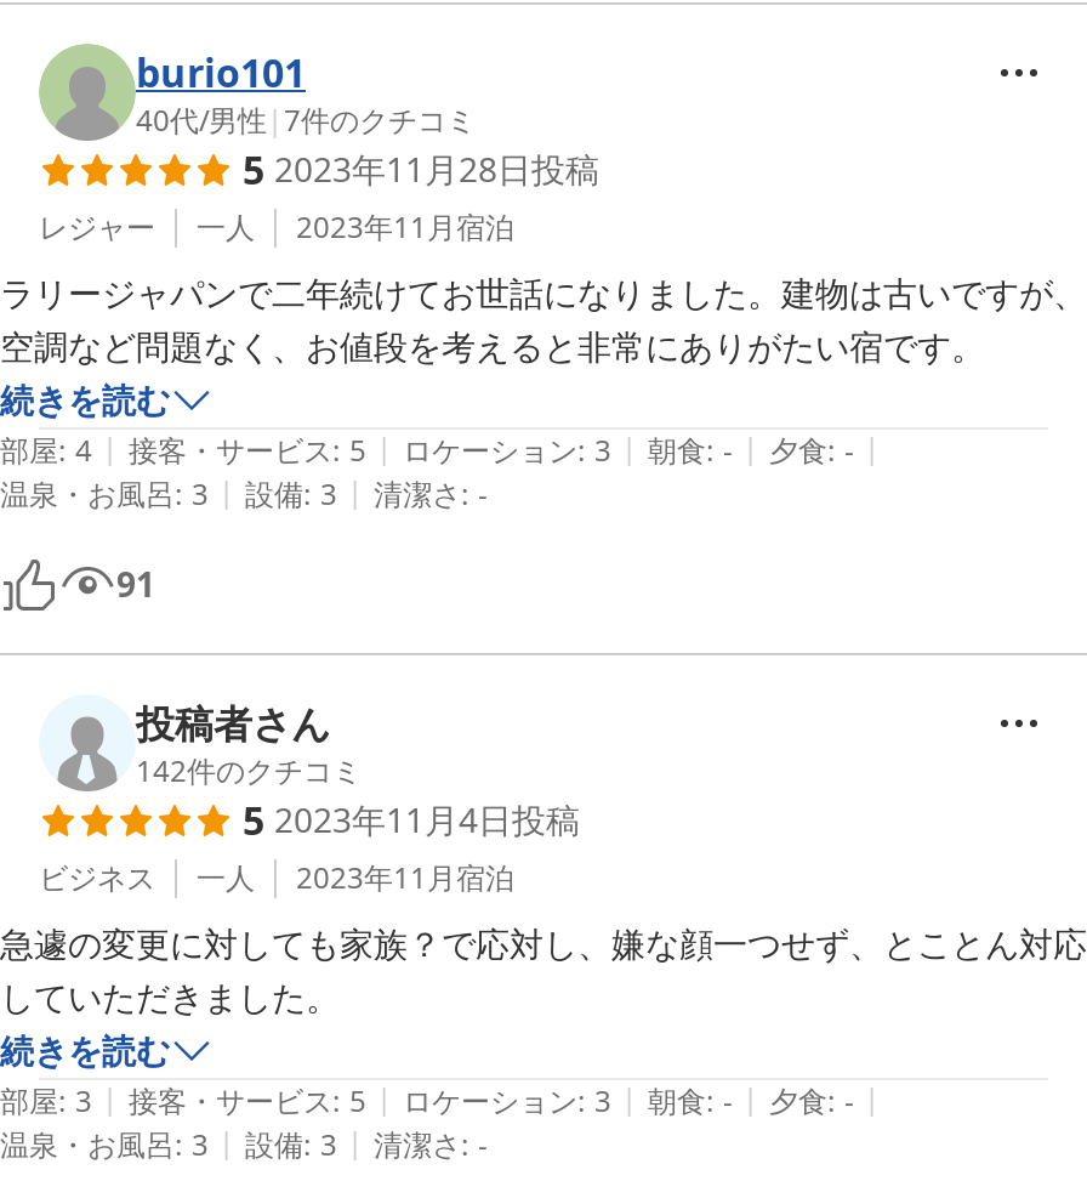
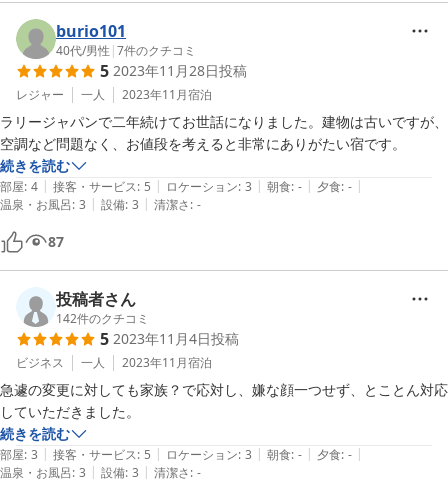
[116,561,155,607] 91 -> [48,232,64,251] 87

